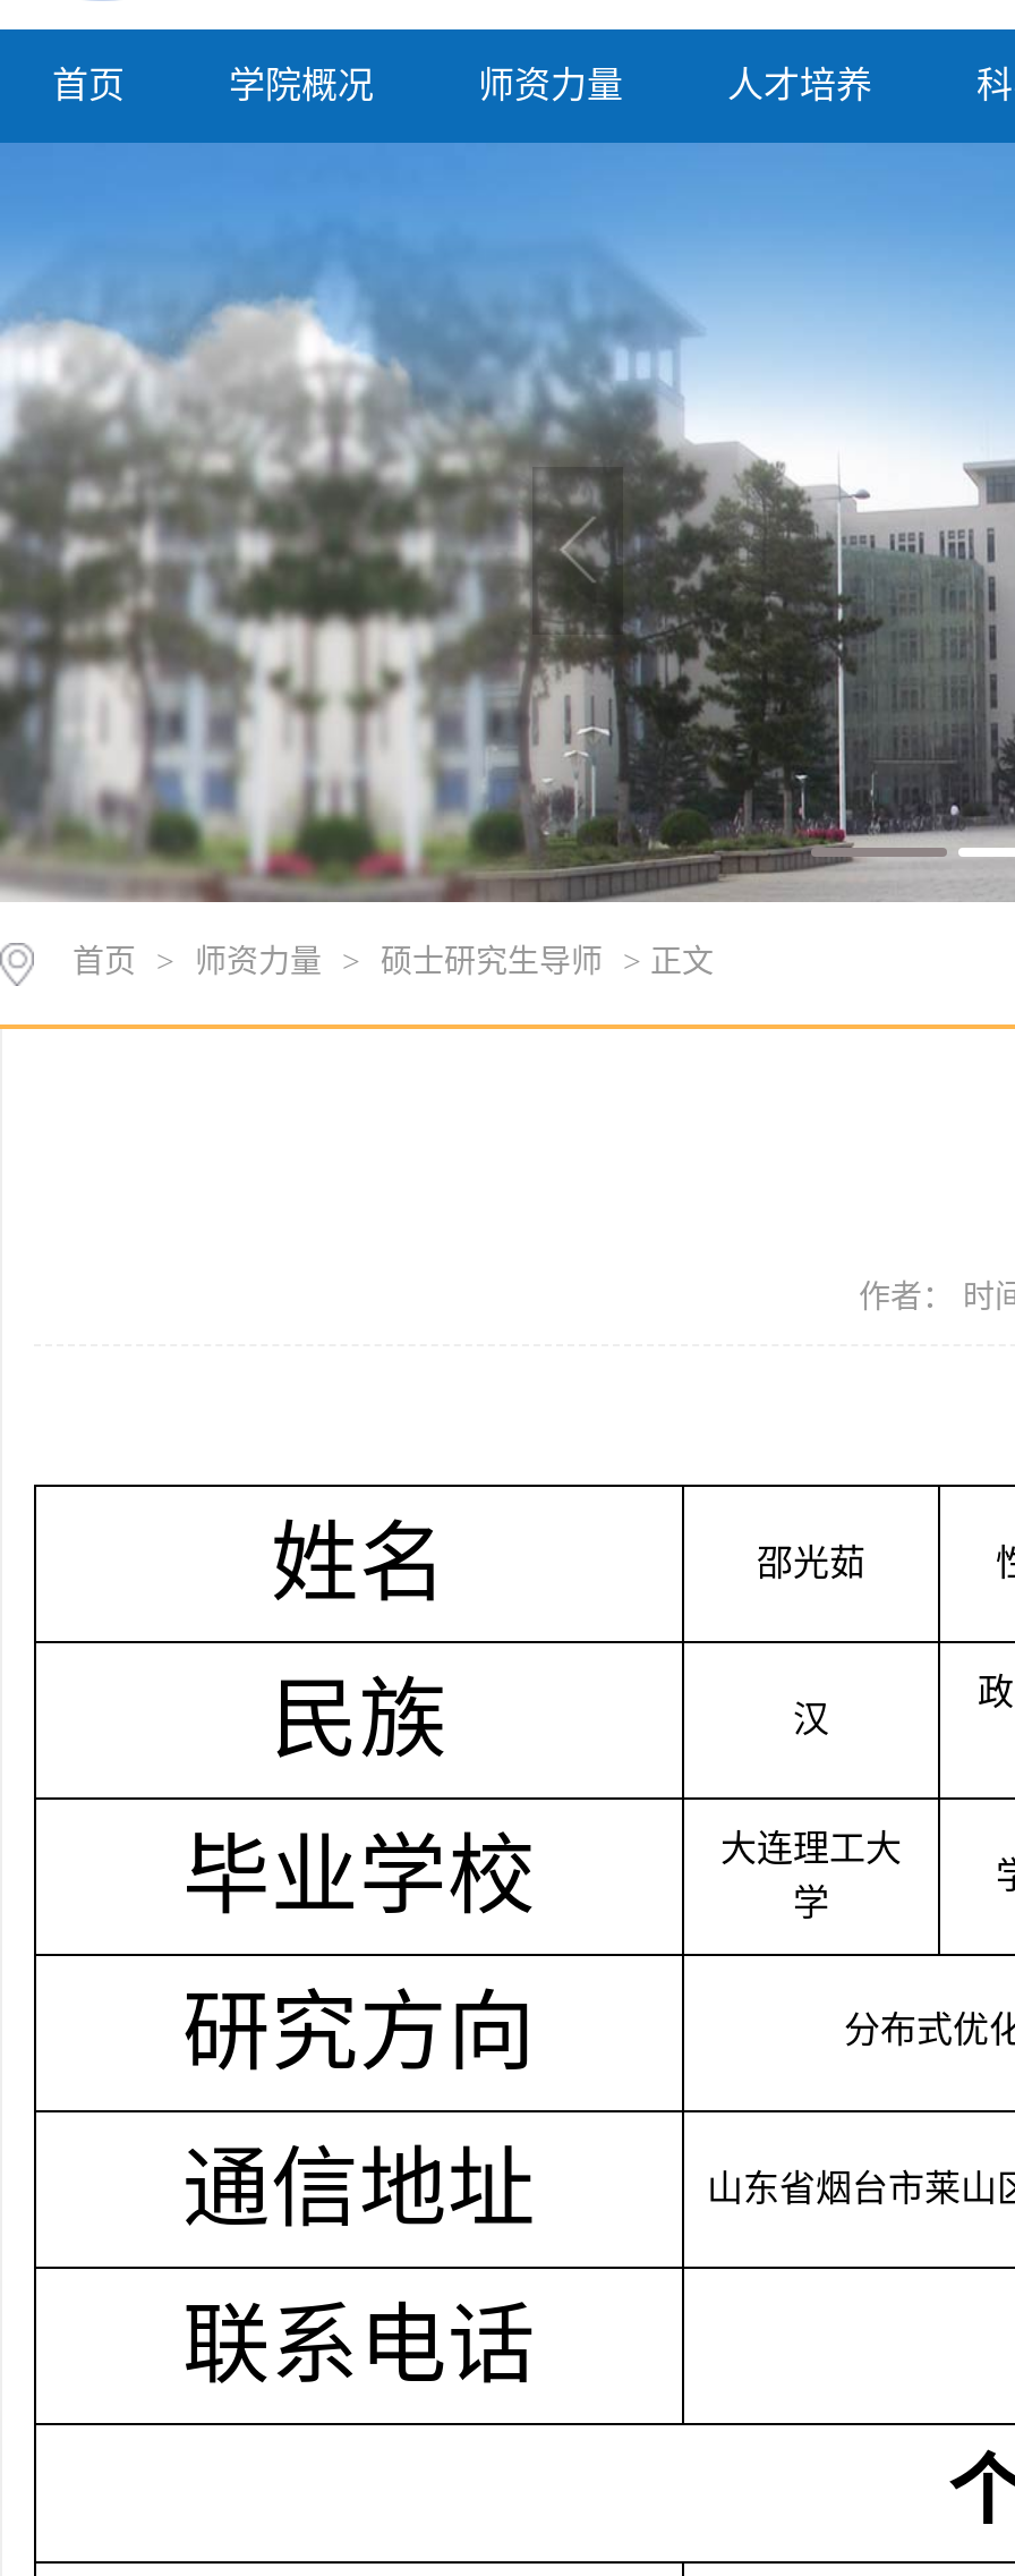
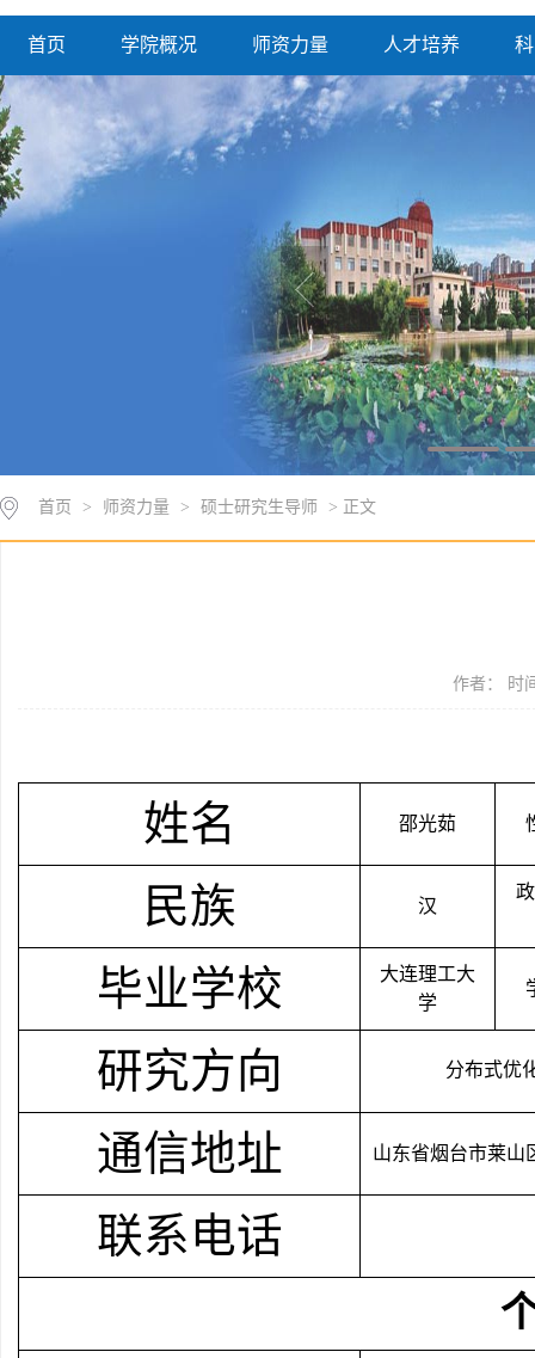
[7,143,1008,904] [image] -> [4,75,531,477] [image]

